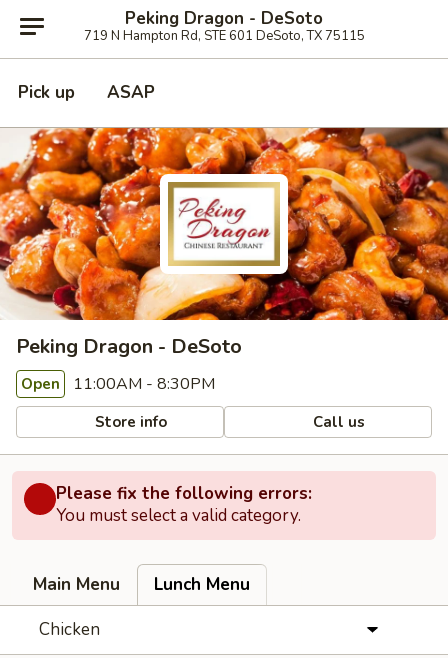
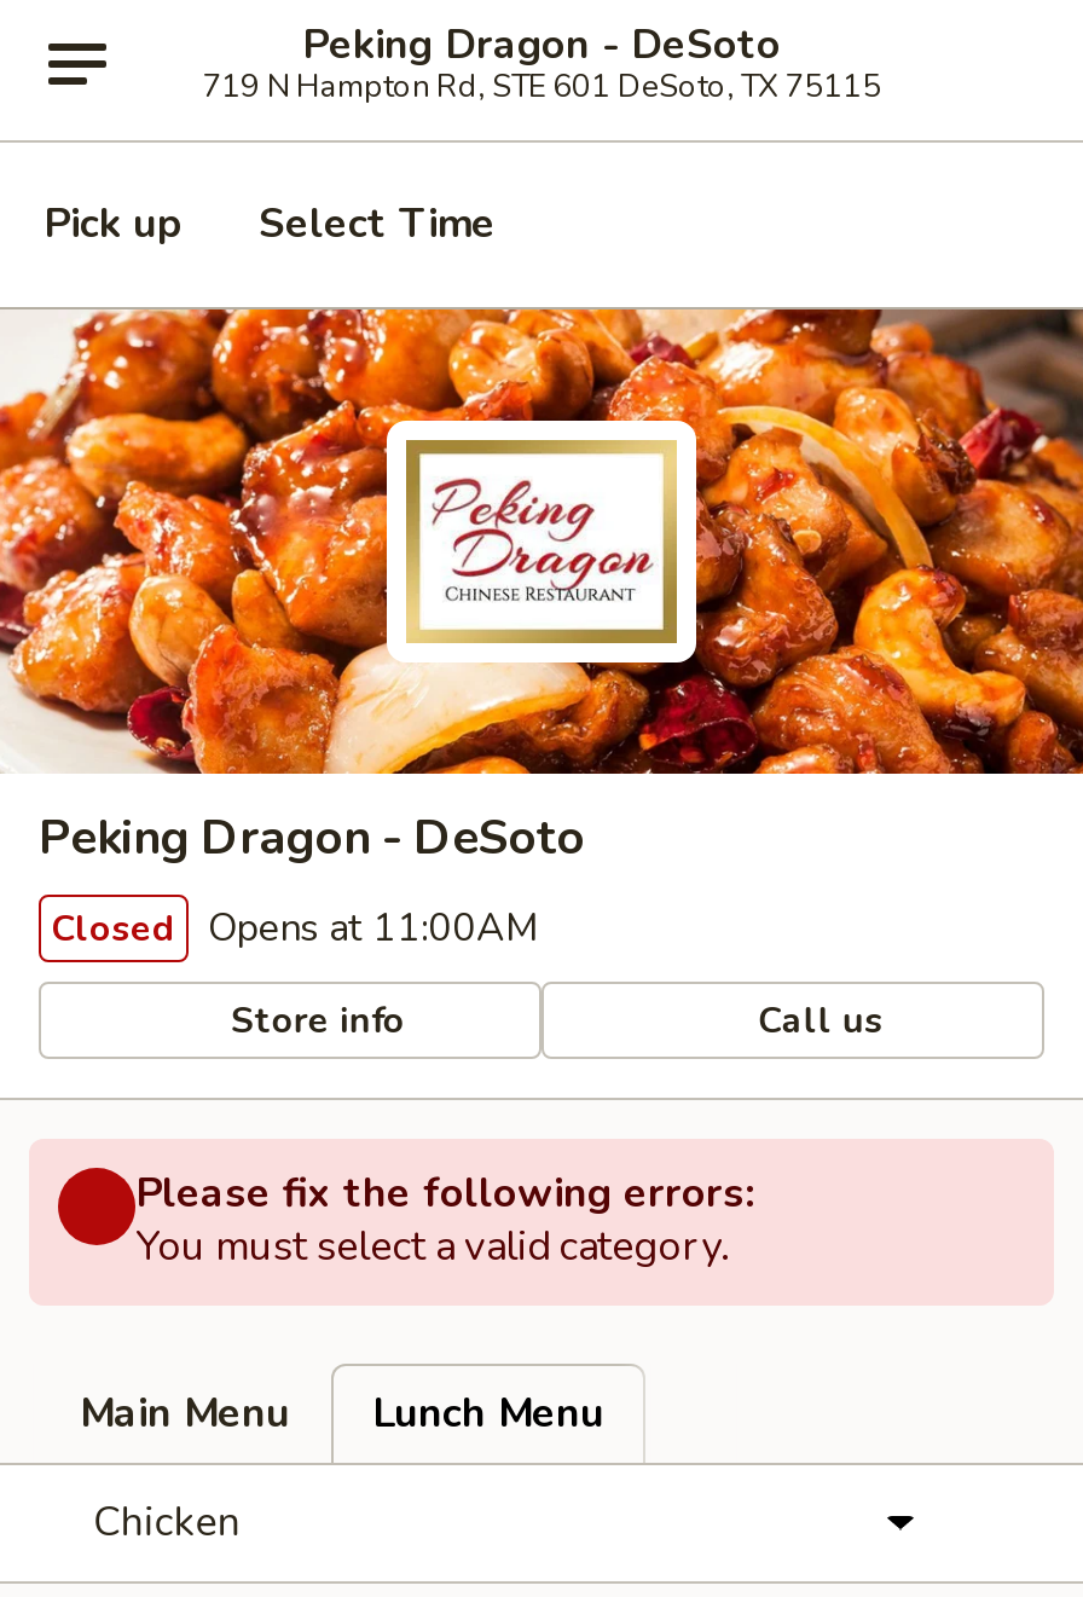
[107,81,155,104] ASAP -> [259,196,496,251] Select Time
[21,373,215,395] Open 11:00AM - 8:30PM -> [51,902,539,955] Closed Opens at 11:00AM

